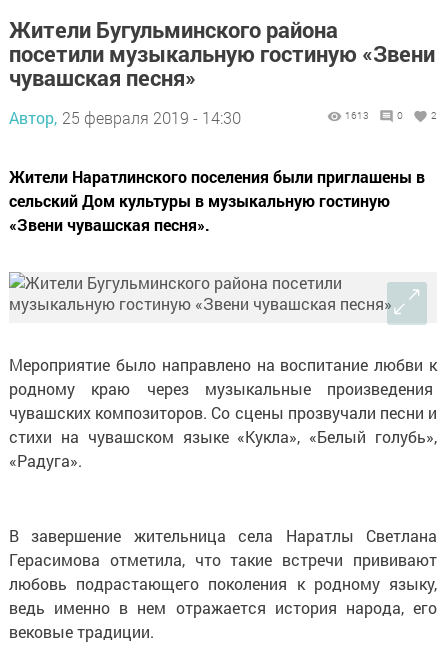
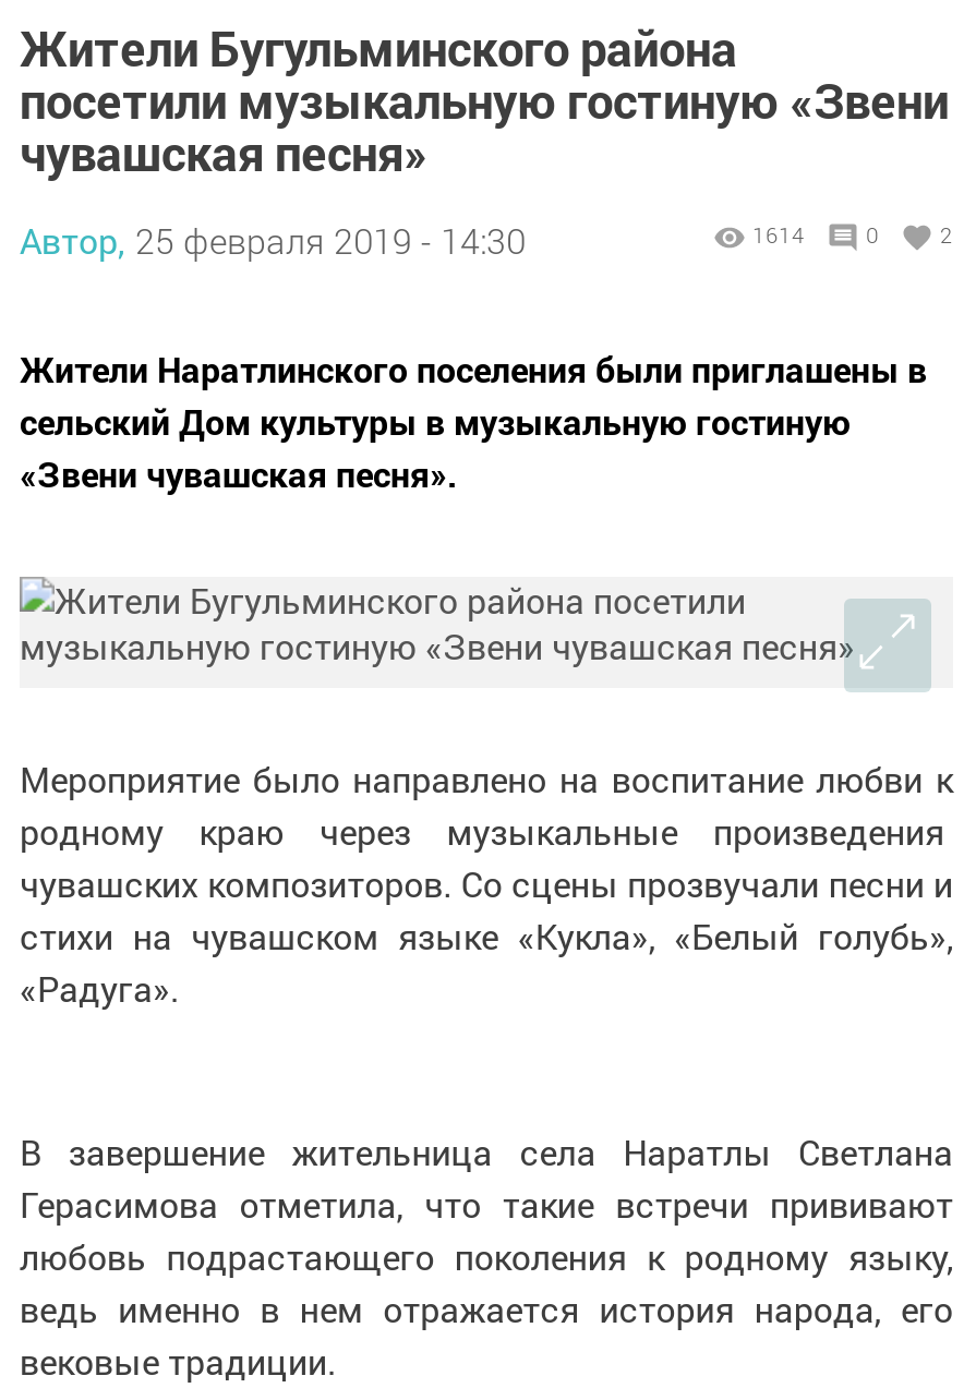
[345,109,369,122] 1613 -> [752,222,805,250] 1614

